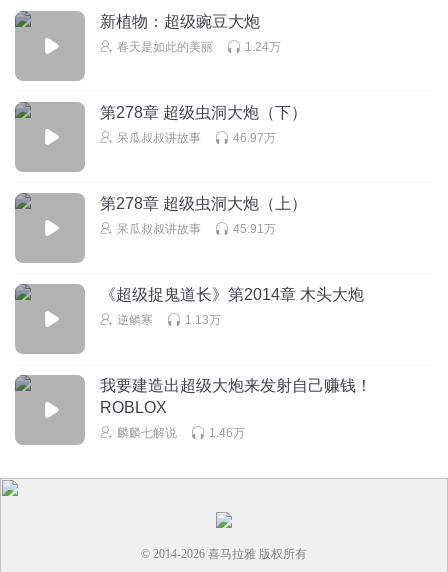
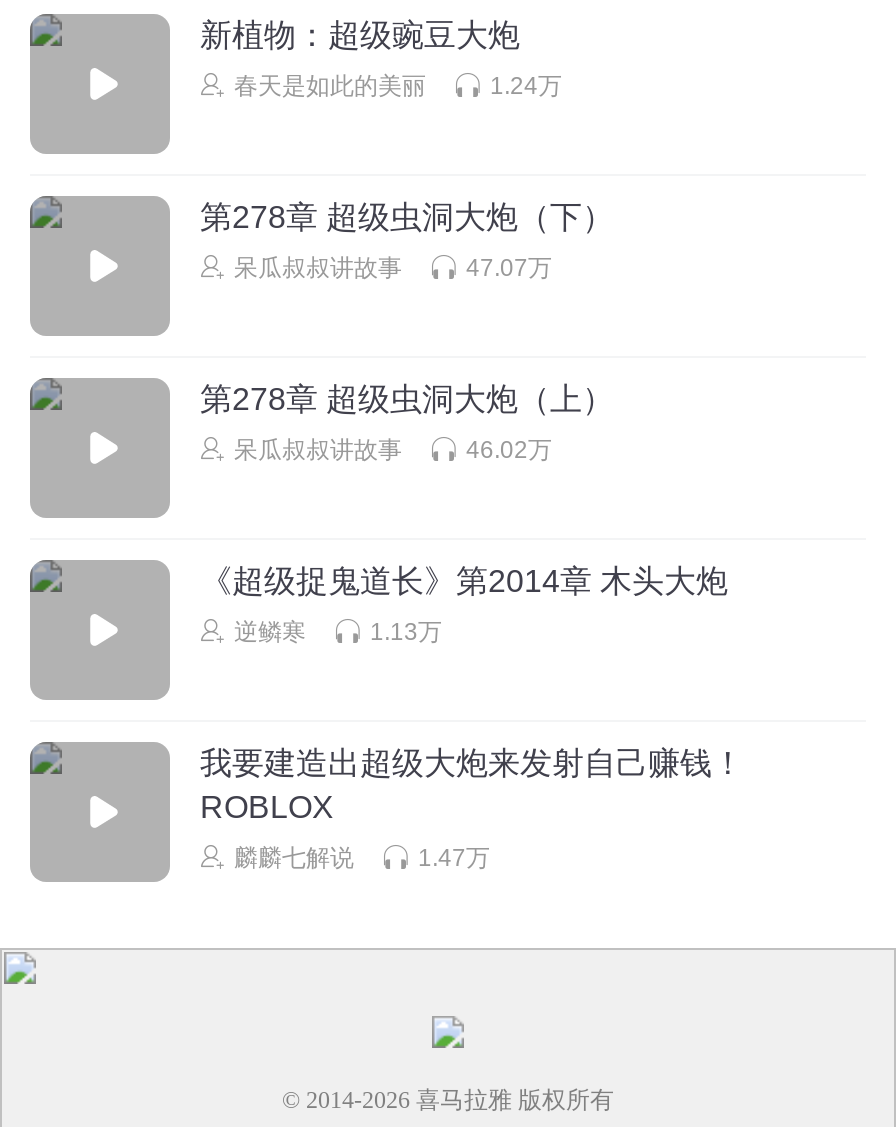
[233,130,276,144] 46.97万 -> [466,253,552,281] 47.07万
[233,221,276,235] 45.91万 -> [466,435,552,463] 46.02万
[209,425,245,439] 1.46万 -> [418,843,490,871] 1.47万

